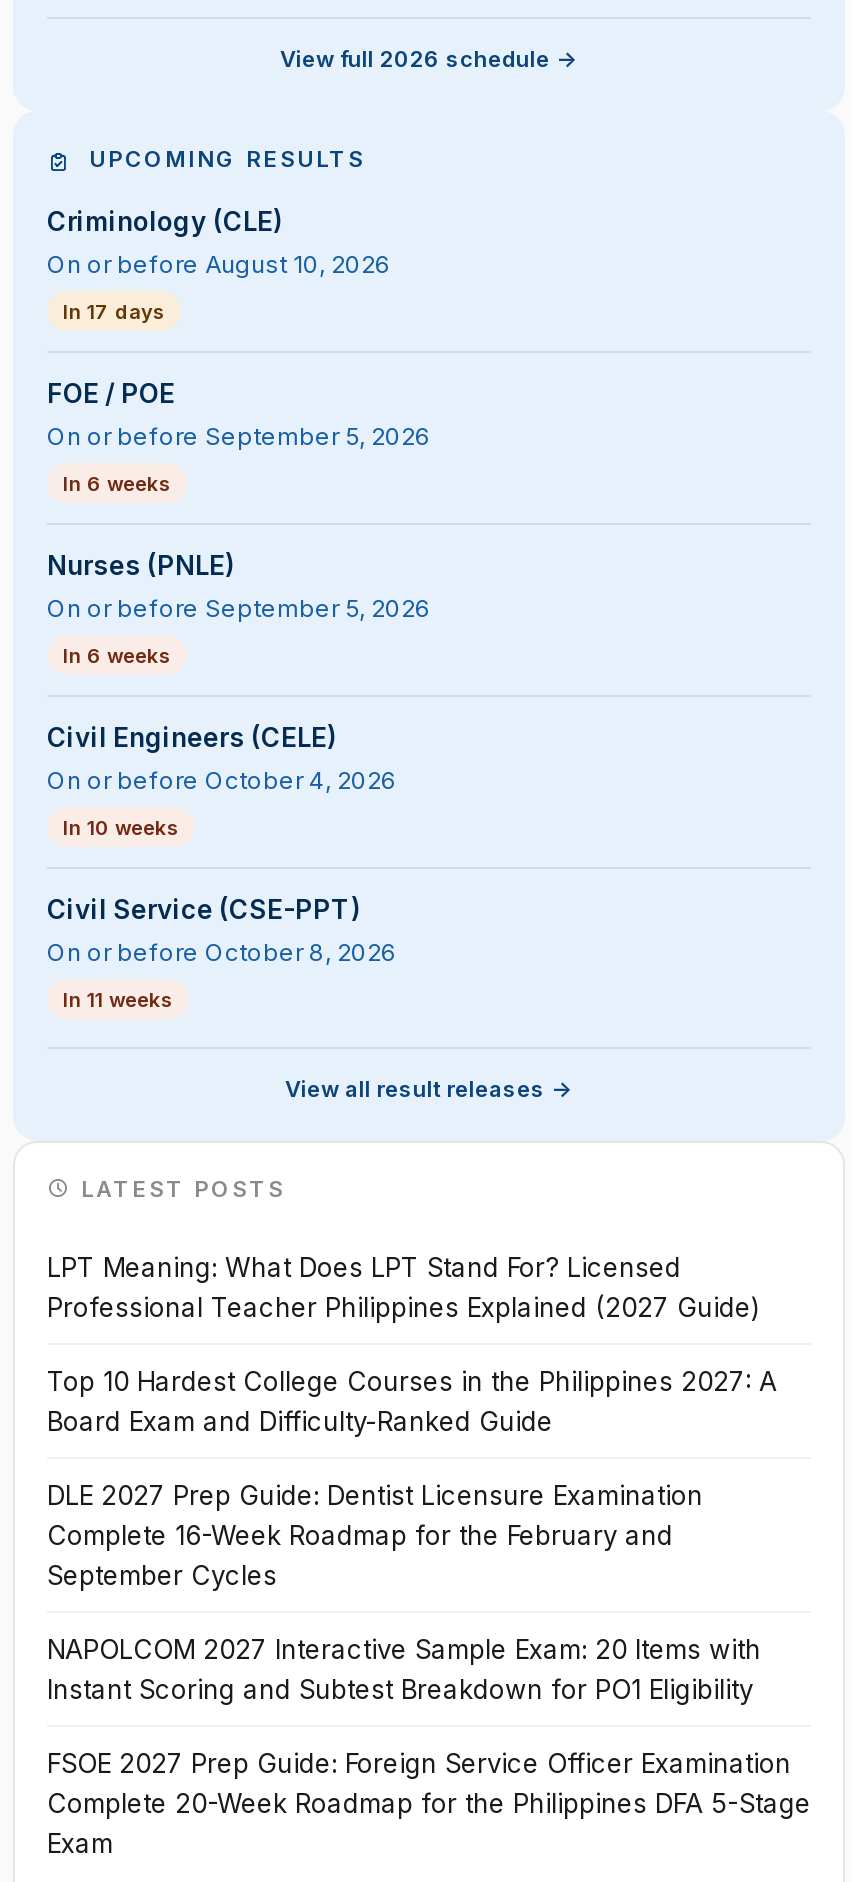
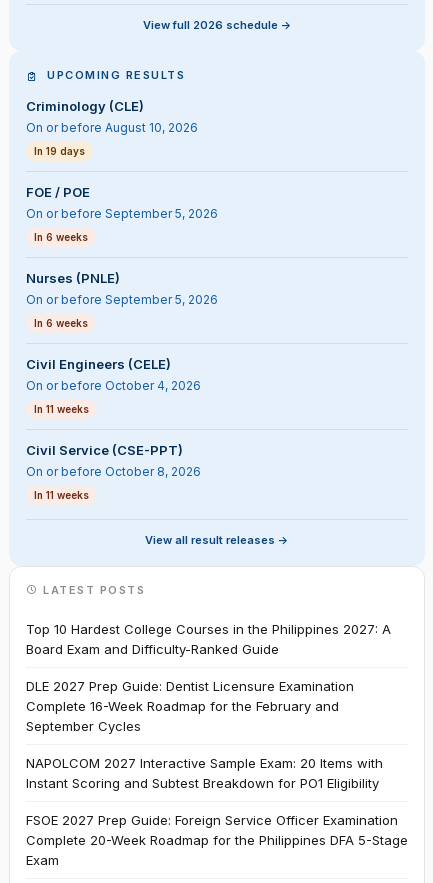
[63,299,165,323] In 17 days -> [34,145,85,157] In 19 days
[63,815,179,839] In 10 weeks -> [34,403,89,415] In 11 weeks
[47,1251,759,1323] LPT Meaning: What Does LPT Stand For? Licensed | Professional Teacher Philippines Explained (2027 Guide) -> none

